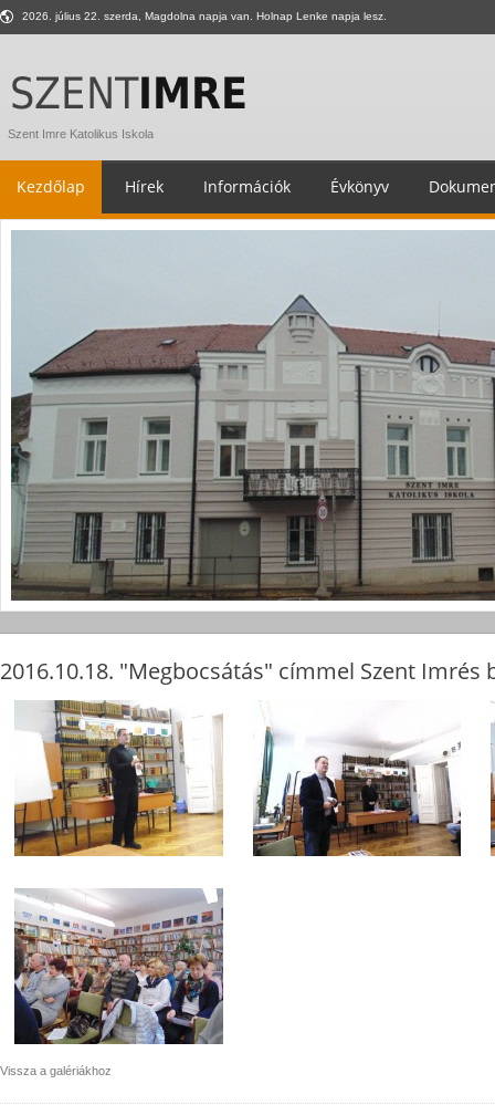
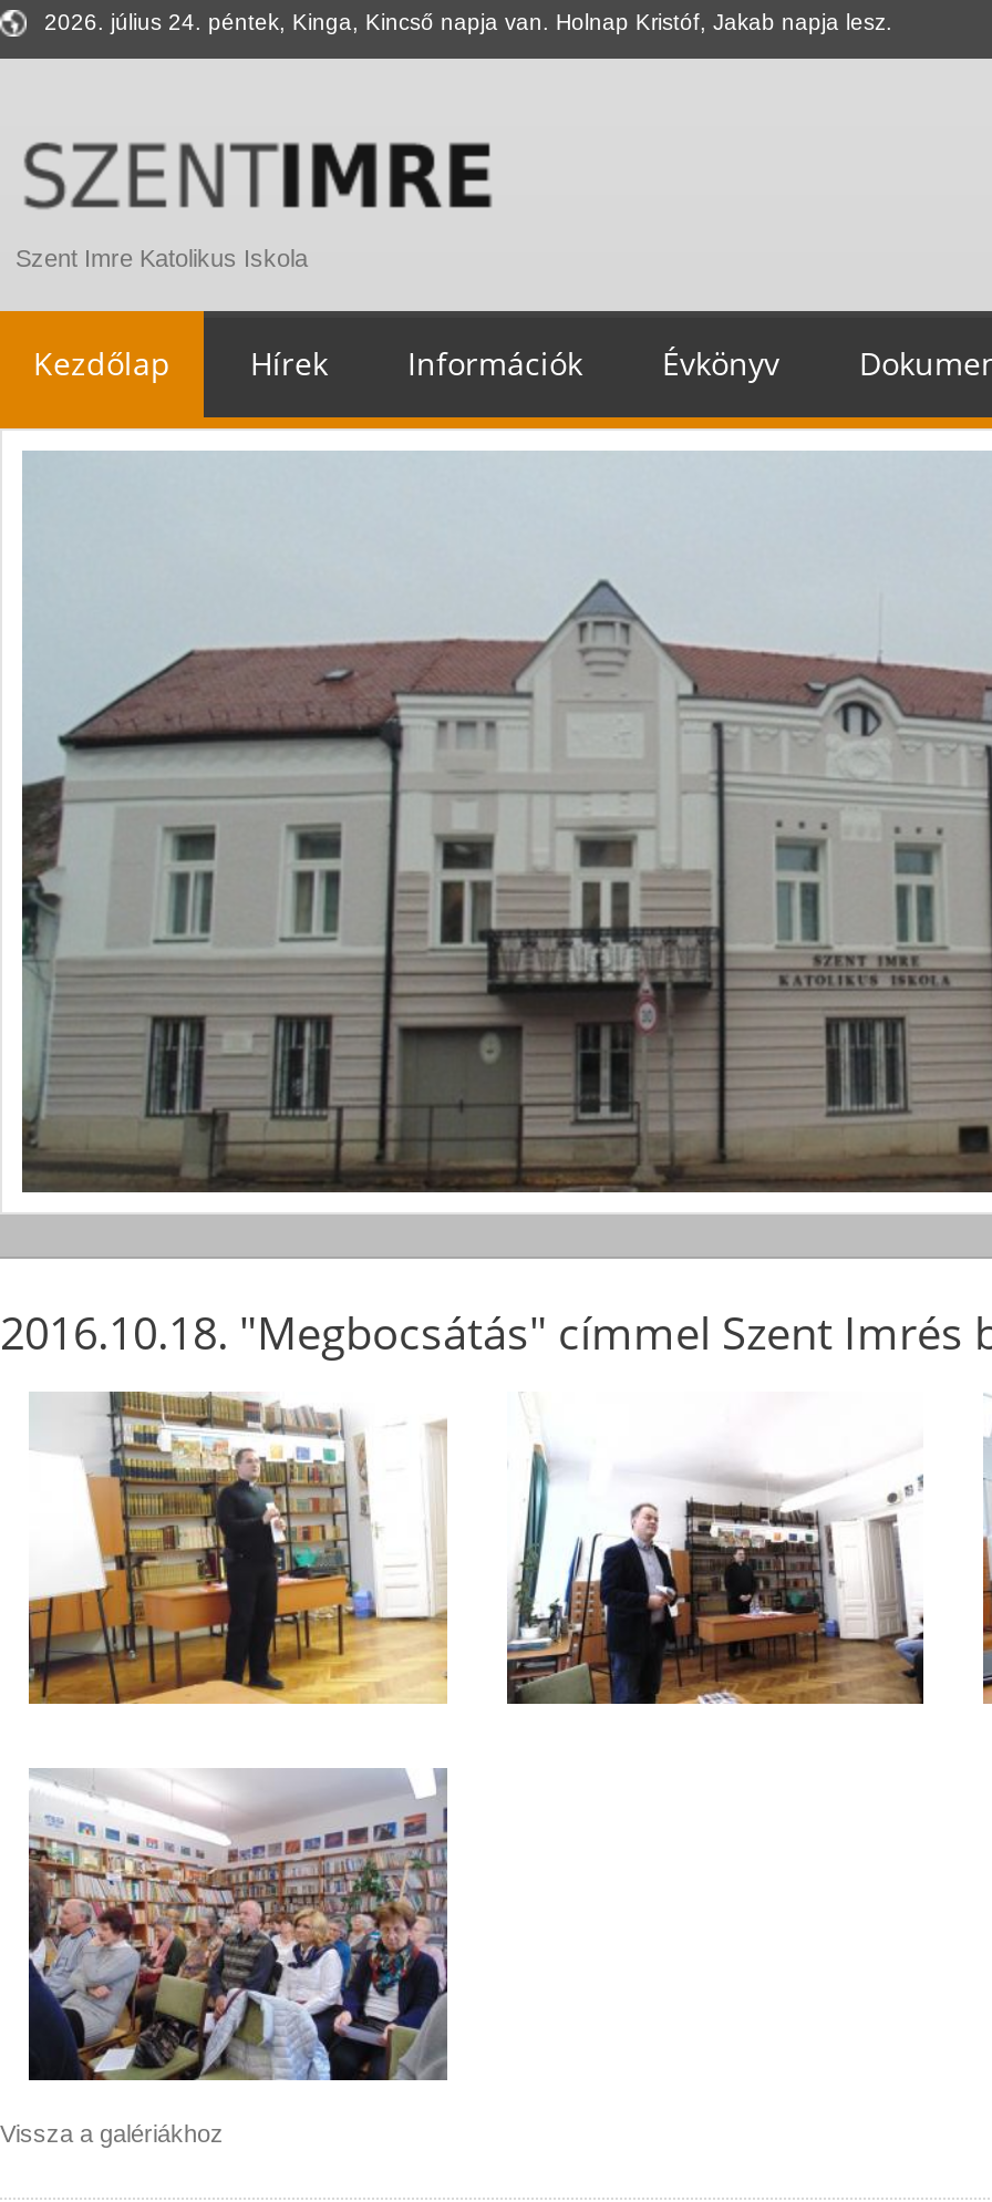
[22,10,387,22] 2026. július 22. szerda, Magdolna napja van. Holnap Lenke napja lesz. -> [44,10,892,34] 2026. július 24. péntek, Kinga, Kincső napja van. Holnap Kristóf, Jakab napja lesz.

